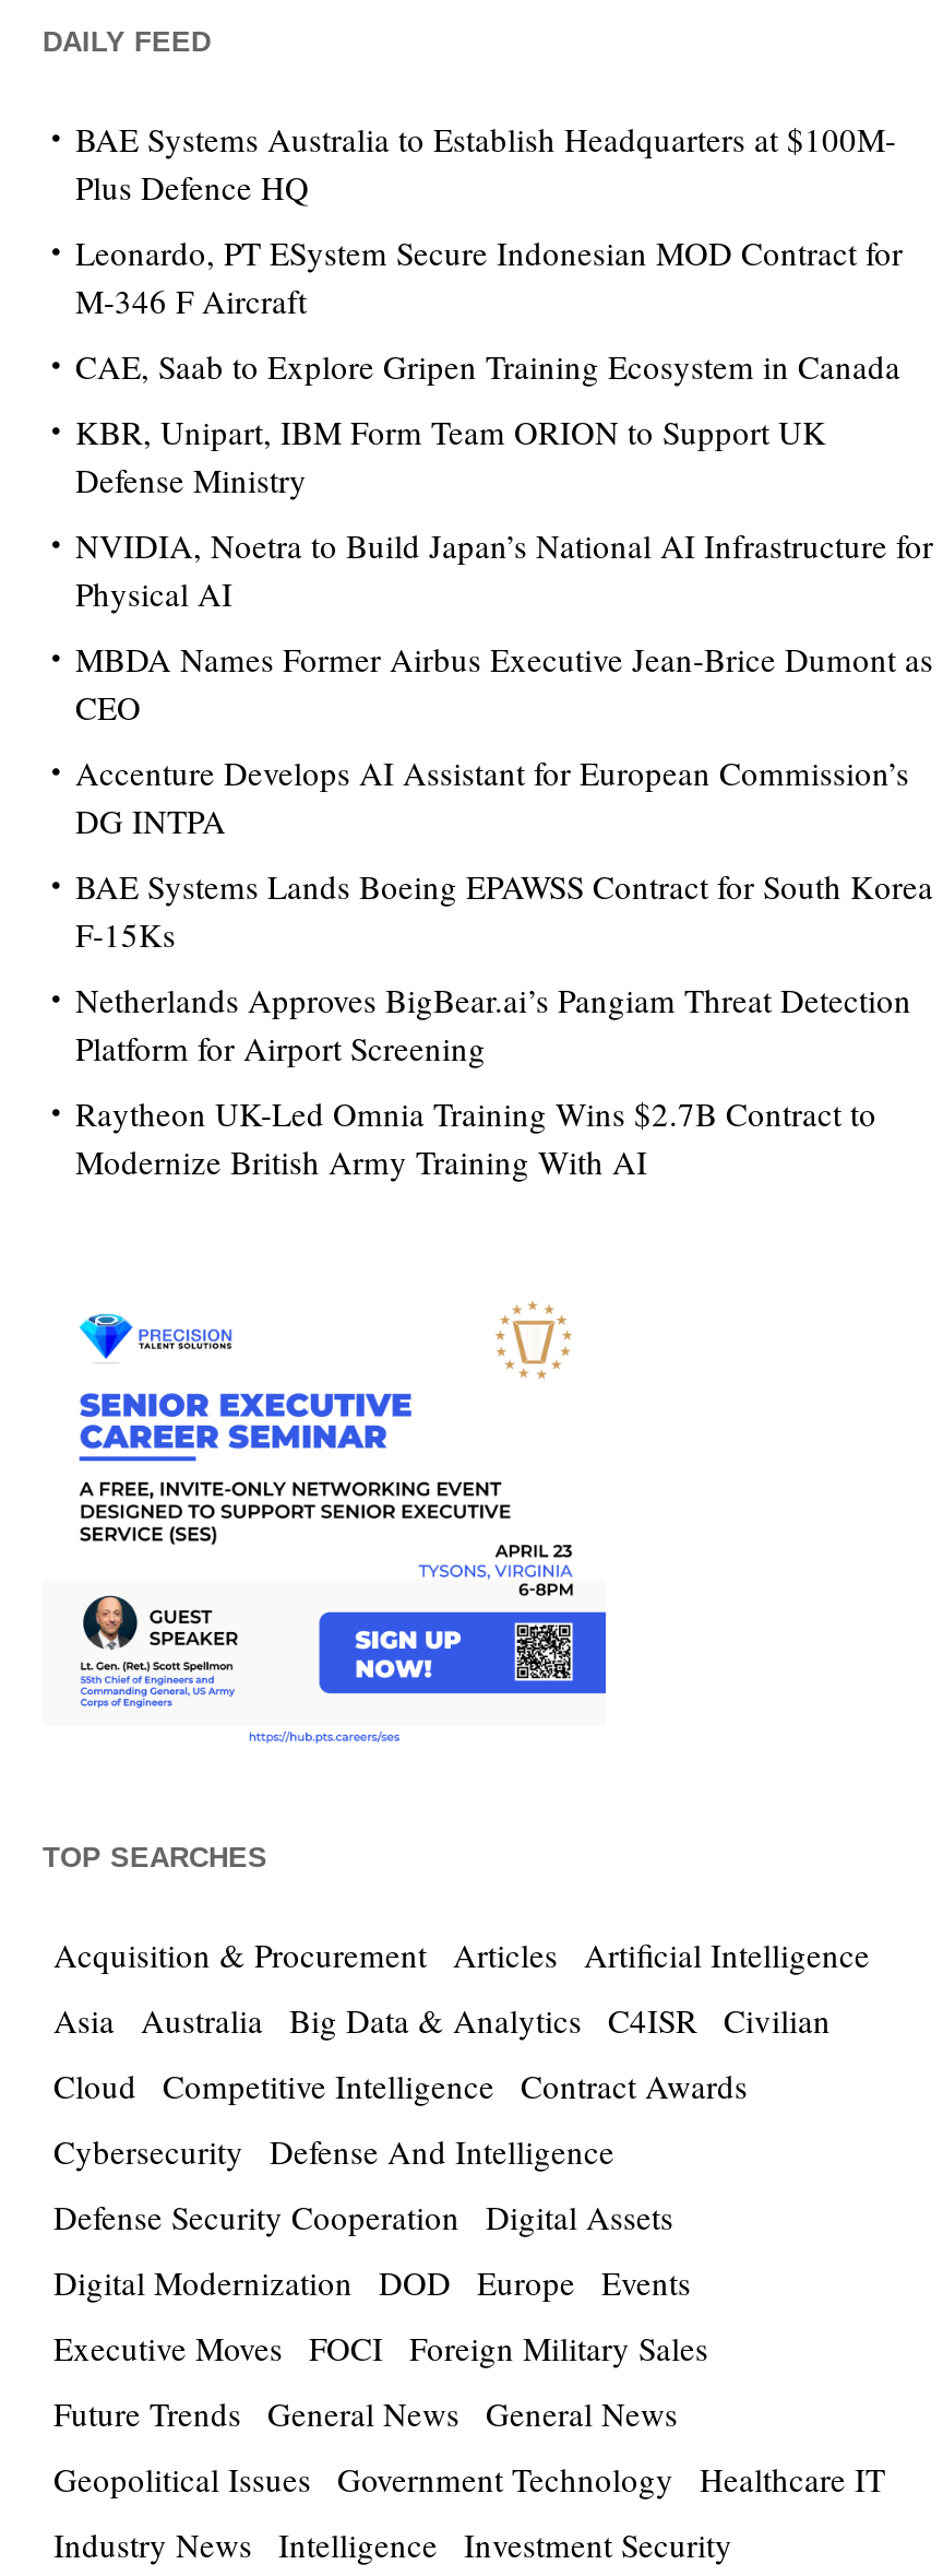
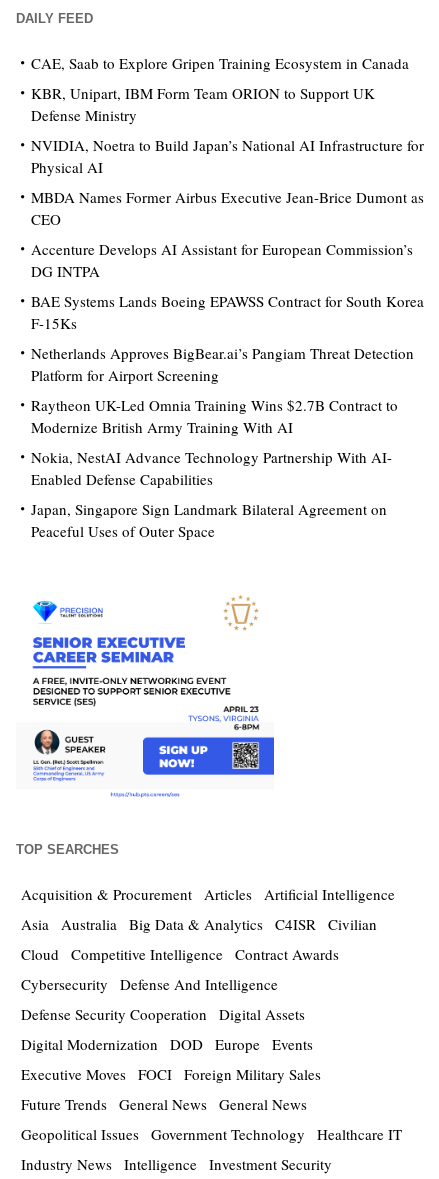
[75,117,903,322] BAE Systems Australia to Establish Headquarters at $100M- | Plus Defence HQ | Leonardo, PT ESystem Secure Indonesian MOD Contract for | M-346 F Aircraft -> none
moved [75,344,933,1183] -> [31,53,424,437]: CAE, Saab to Explore Gripen Training Ecosystem in Canada | KBR, Unipart, IBM Form Team ORION to Support UK | Defense Ministry | ... | Raytheon UK-Led Omnia Training Wins $2.7B Contract to | Modernize British Army Training With AI
none -> [31,447,392,541] Nokia, NestAI Advance Technology Partnership With AI- | Enabled Defense Capabilities | Japan, Singapore Sign Landmark Bilateral Agreement on | Peaceful Uses of Outer Space

